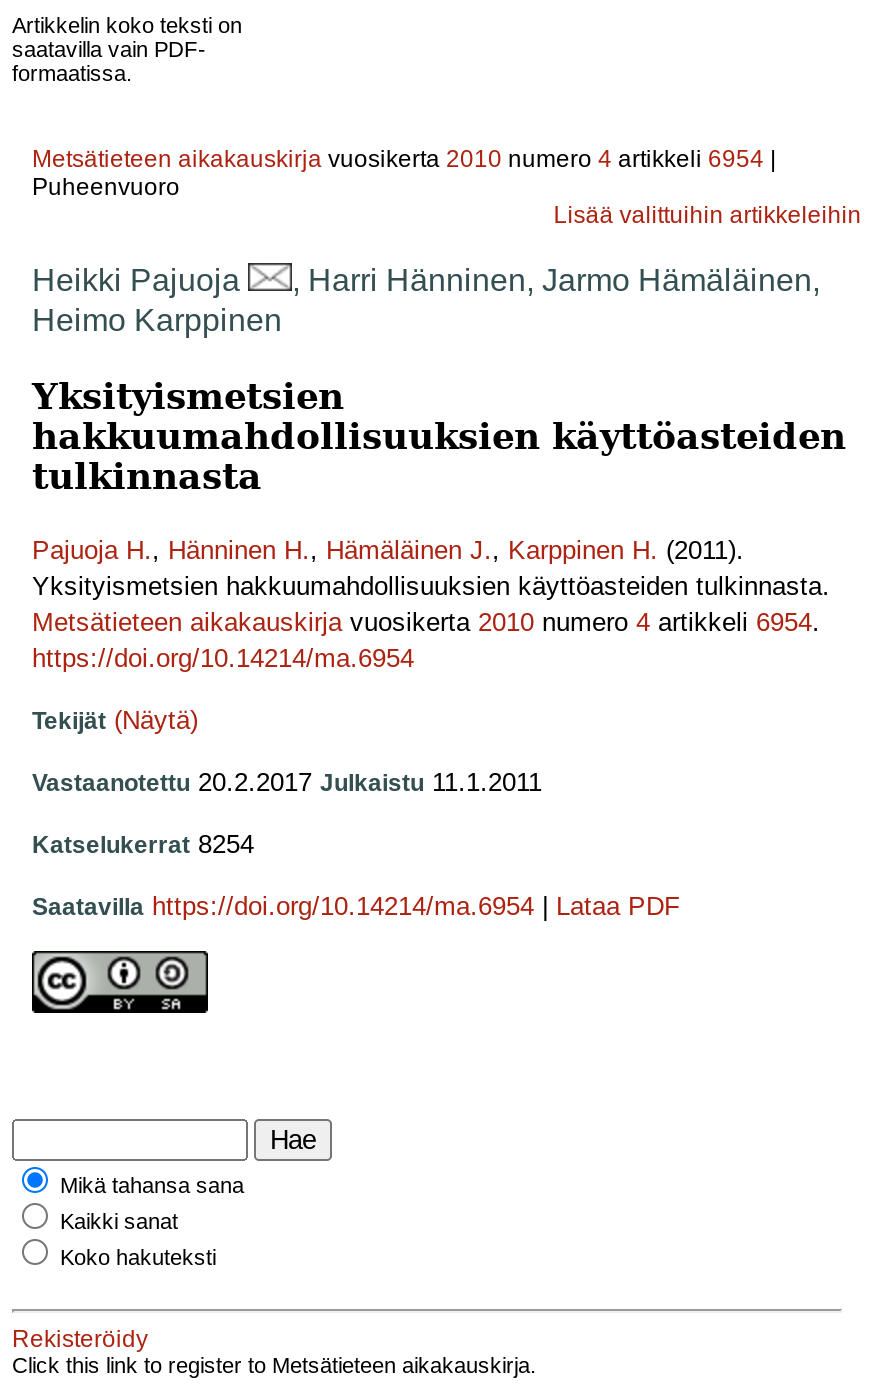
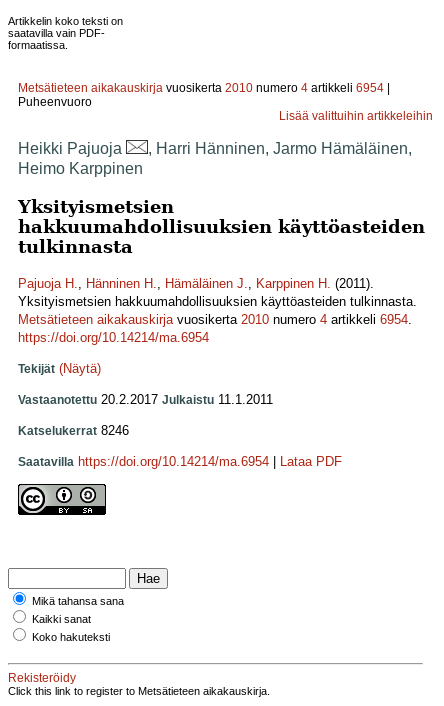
[32,829,254,859] Katselukerrat 8254 -> [18,423,129,438] Katselukerrat 8246

